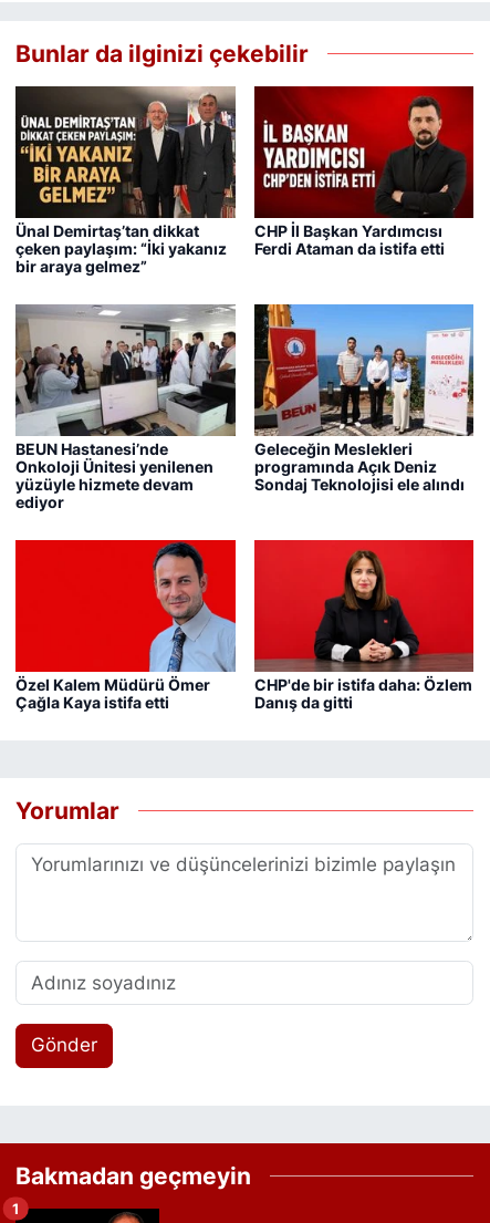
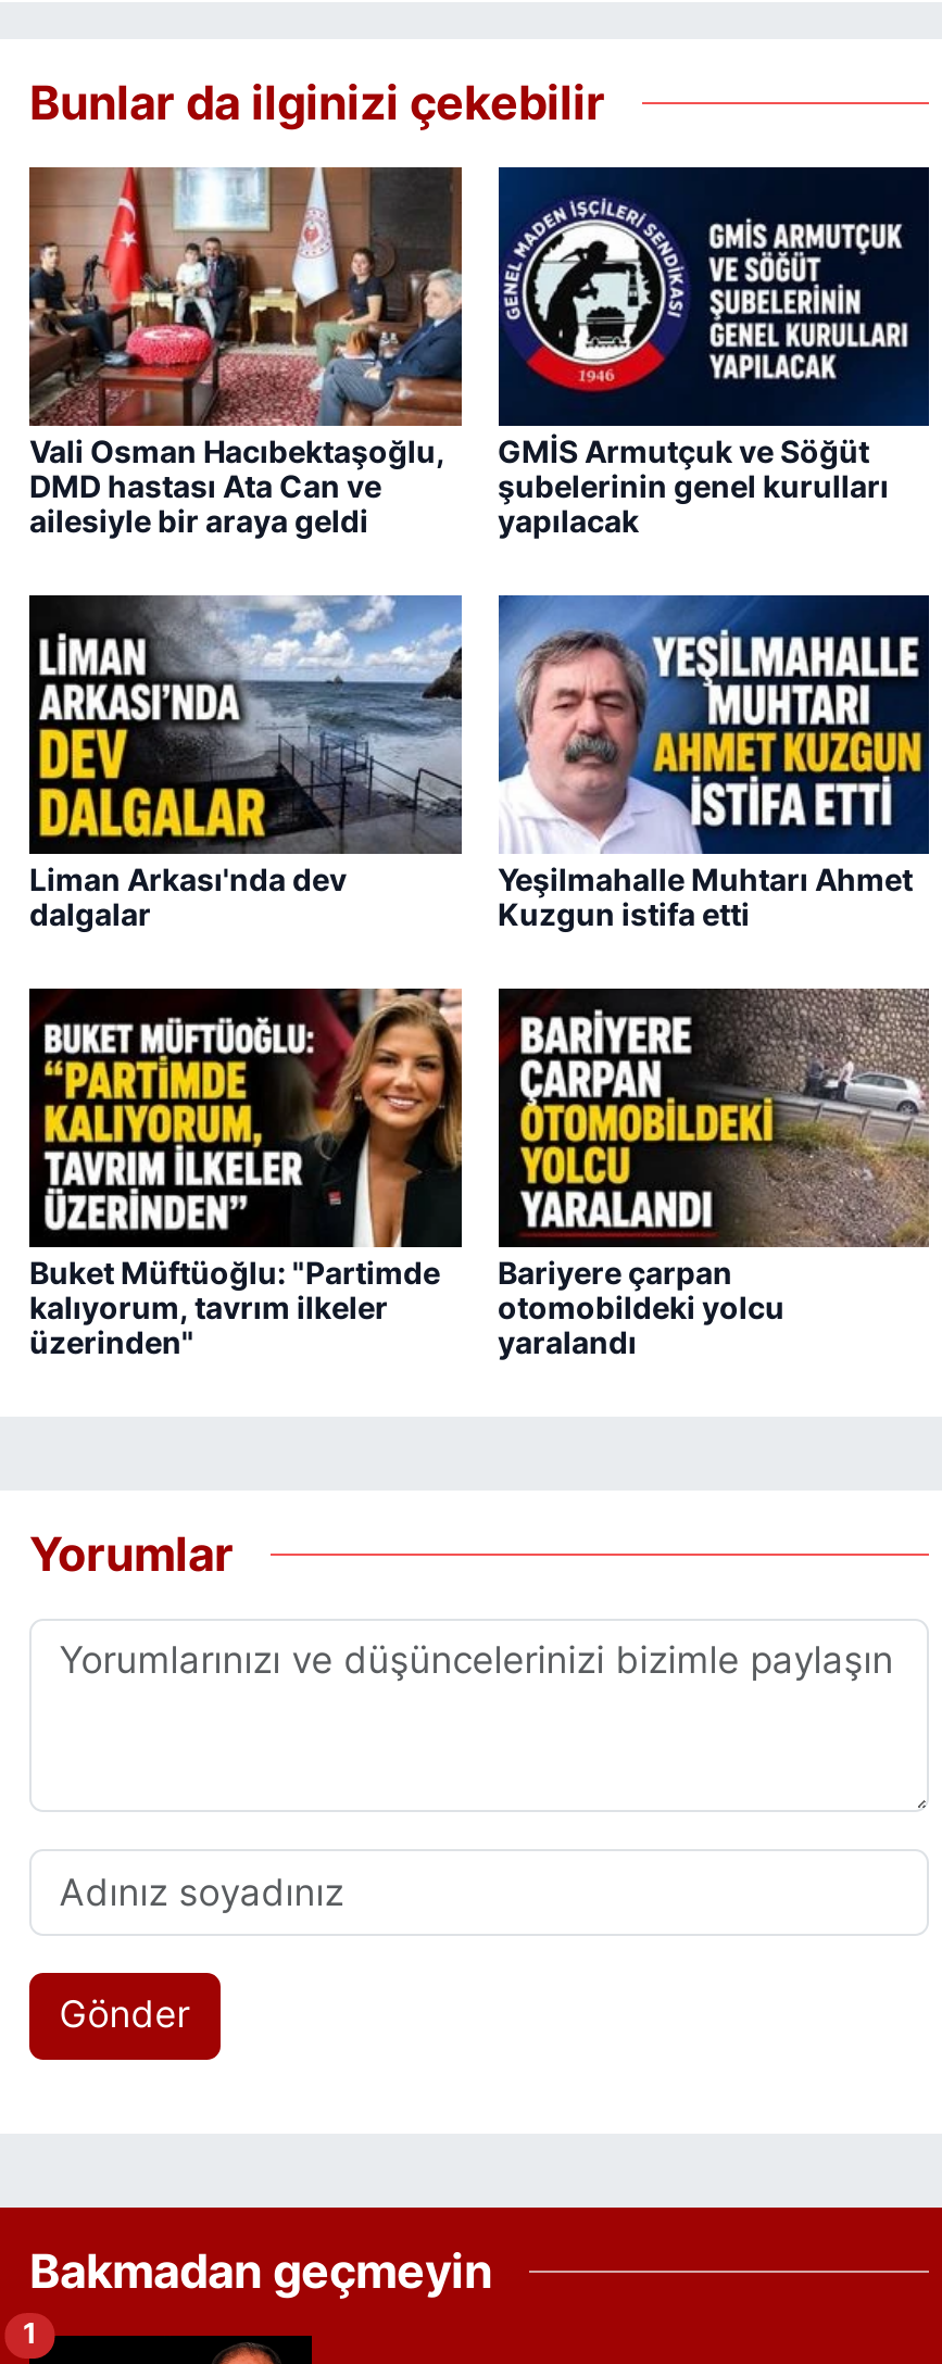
[15,85,236,276] [image] | Ünal Demirtaş’tan dikkat | çeken paylaşım: “İki yakanız | bir araya gelmez” -> [27,165,462,540] [image] | Vali Osman Hacıbektaşoğlu, | DMD hastası Ata Can ve | ailesiyle bir araya geldi
[254,85,475,258] [image] | CHP İl Başkan Yardımcısı | Ferdi Ataman da istifa etti -> [498,165,931,540] [image] | GMİS Armutçuk ve Söğüt | şubelerinin genel kurulları | yapılacak
[14,304,236,512] [image] | BEUN Hastanesi’nde | Onkoloji Ünitesi yenilenen | yüzüyle hizmete devam | ediyor -> [29,595,462,933] [image] | Liman Arkası'nda dev | dalgalar
[253,303,475,494] [image] | Geleceğin Meslekleri | programında Açık Deniz | Sondaj Teknolojisi ele alındı -> [497,593,931,933] [image] | Yeşilmahalle Muhtarı Ahmet | Kuzgun istifa etti
[14,522,237,712] [image] | Özel Kalem Müdürü Ömer | Çağla Kaya istifa etti -> [27,986,464,1360] [image] | Buket Müftüoğlu: "Partimde | kalıyorum, tavrım ilkeler | üzerinden"
[253,522,475,712] [image] | CHP'de bir istifa daha: Özlem | Danış da gitti -> [497,986,931,1360] [image] | Bariyere çarpan | otomobildeki yolcu | yaralandı

